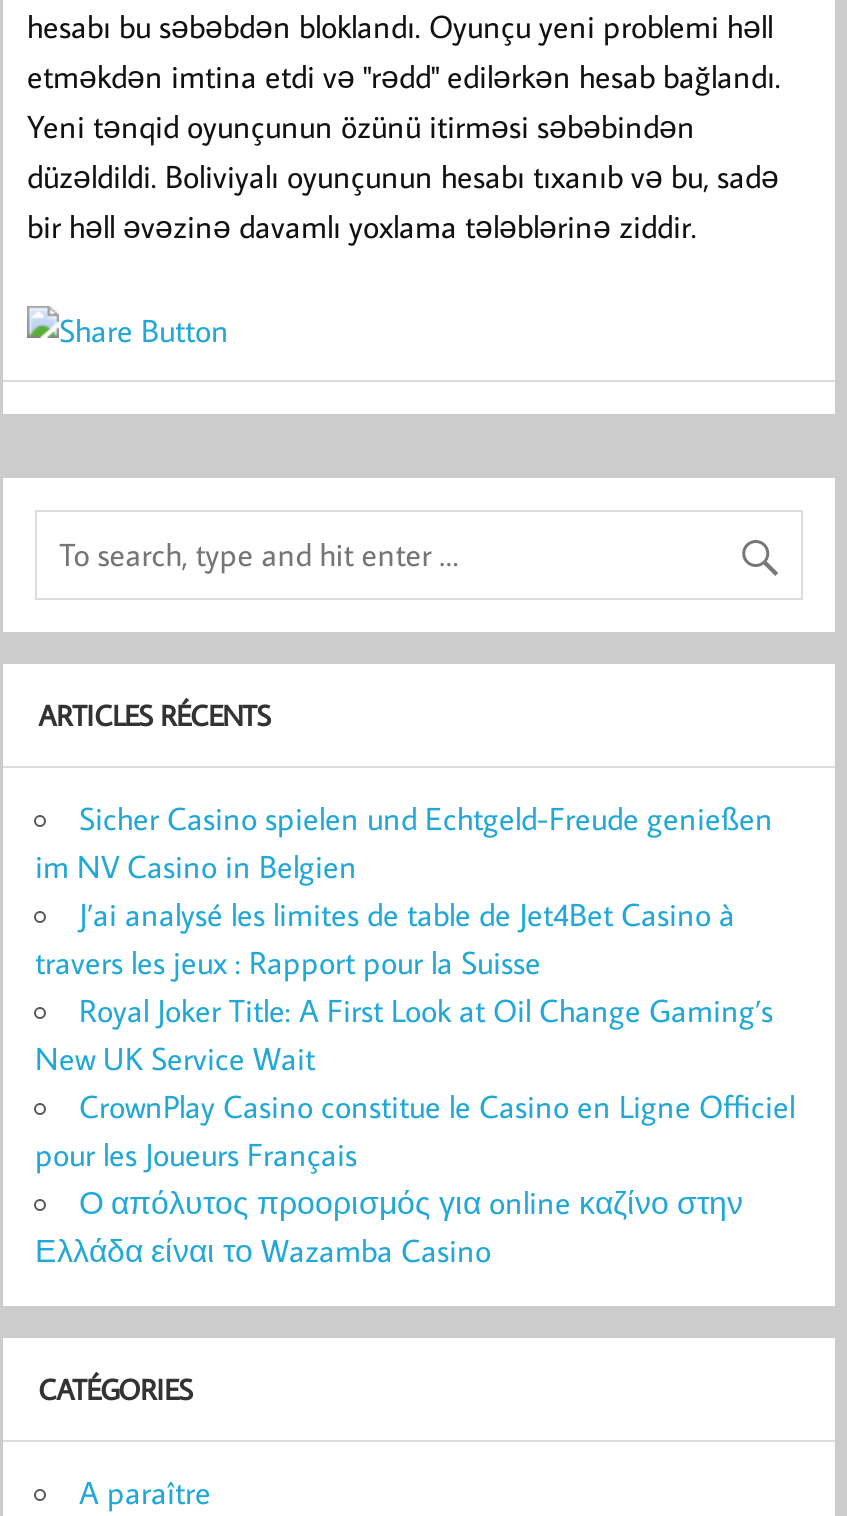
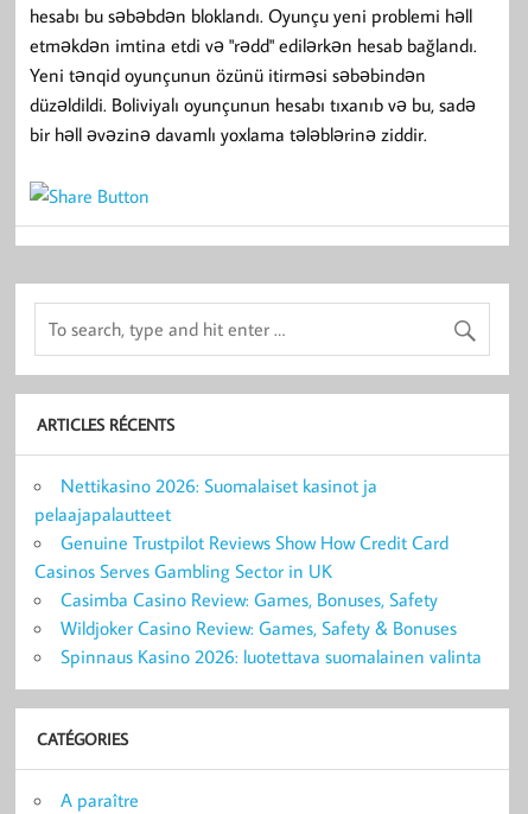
[35,797,795,1269] Sicher Casino spielen und Echtgeld-Freude genießen | im NV Casino in Belgien | J’ai analysé les limites de table de Jet4Bet Casino à | travers les jeux : Rapport pour la Suisse | Royal Joker Title: A First Look at Oil Change Gaming’s | New UK Service Wait | CrownPlay Casino constitue le Casino en Ligne Officiel | pour les Joueurs Français | Ο απόλυτος προορισμός για online καζίνο στην | Ελλάδα είναι το Wazamba Casino -> [34,473,482,668] Nettikasino 2026: Suomalaiset kasinot ja | pelaajapalautteet | Genuine Trustpilot Reviews Show How Credit Card | Casinos Serves Gambling Sector in UK | Casimba Casino Review: Games, Bonuses, Safety | Wildjoker Casino Review: Games, Safety & Bonuses | Spinnaus Kasino 2026: luotettava suomalainen valinta

